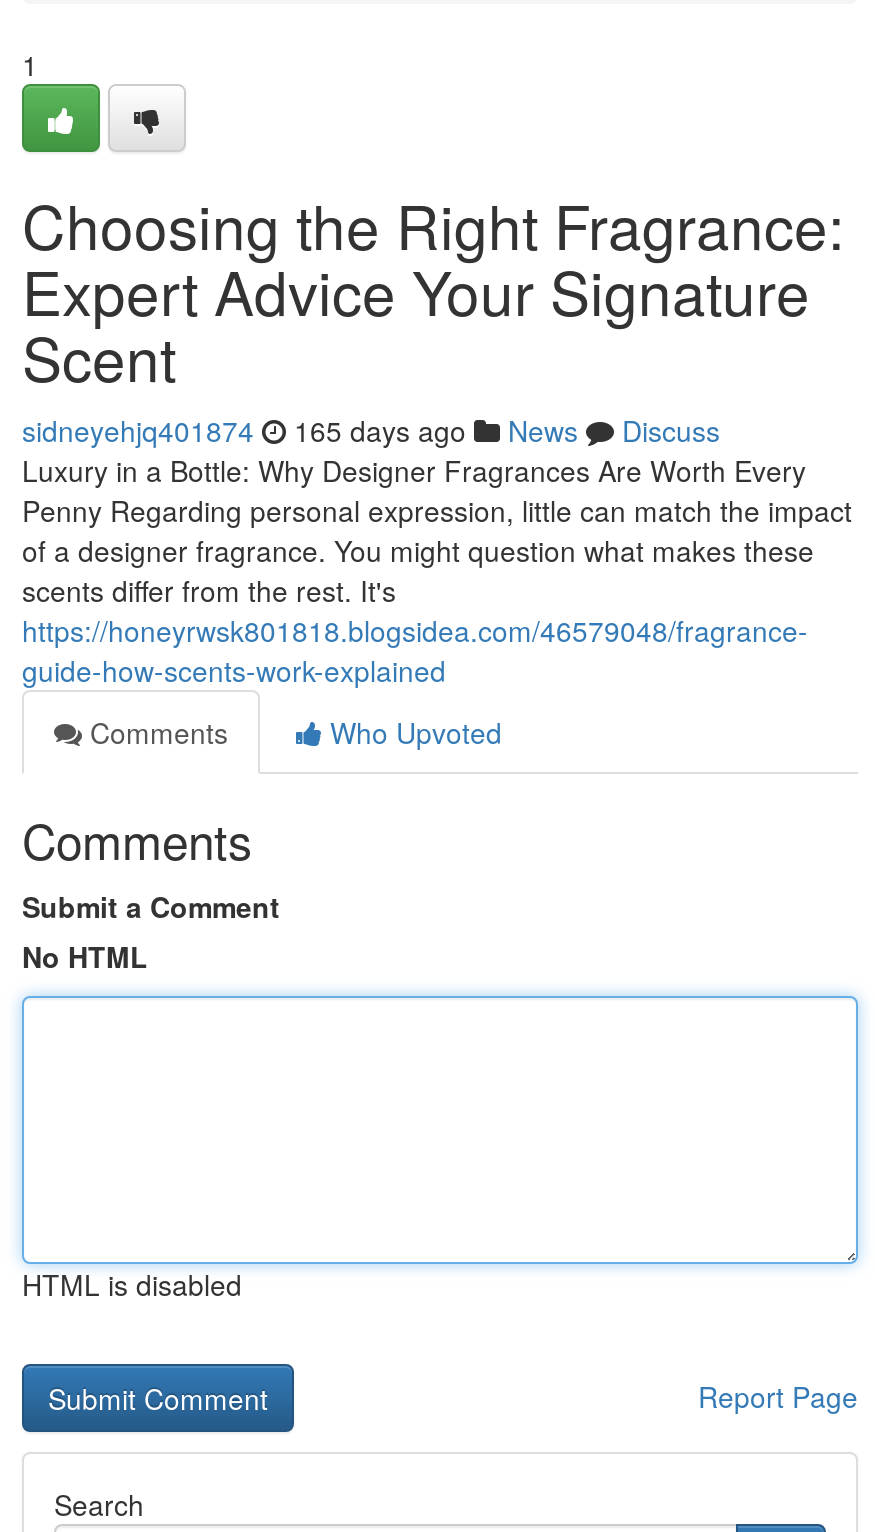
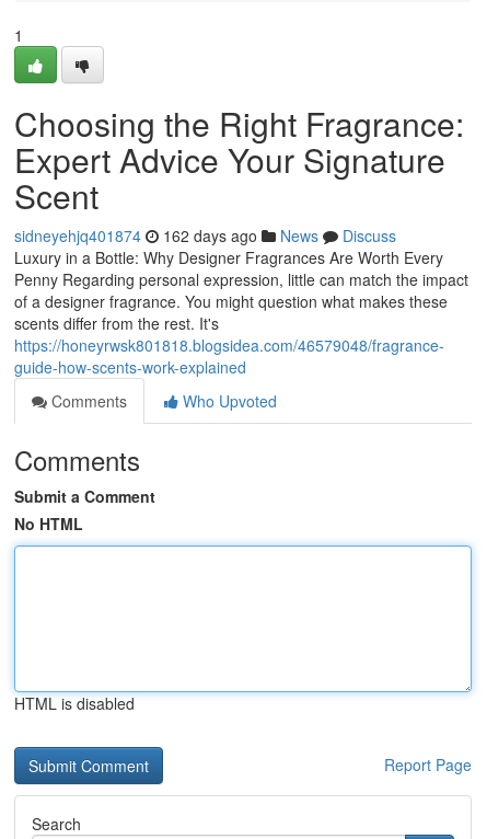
[22,410,720,450] sidneyehjq401874 165 days ago News Discuss -> [14,225,396,246] sidneyehjq401874 162 days ago News Discuss

